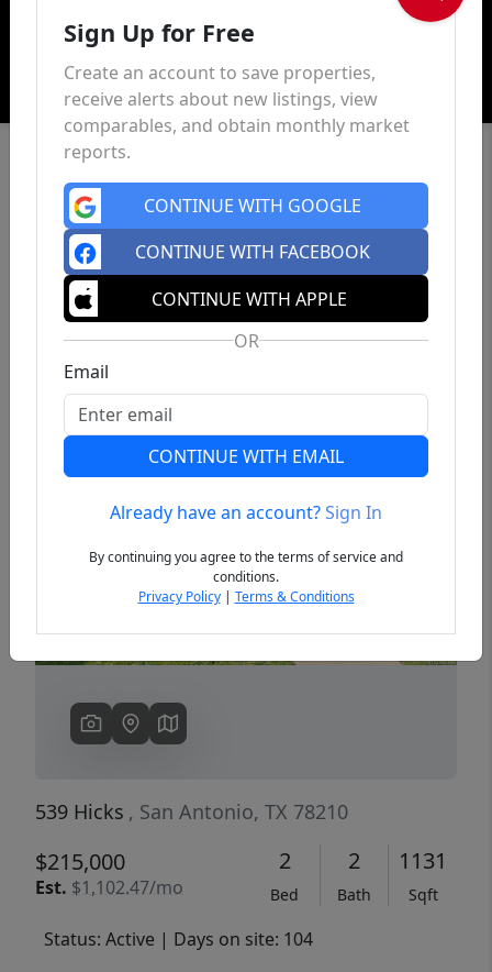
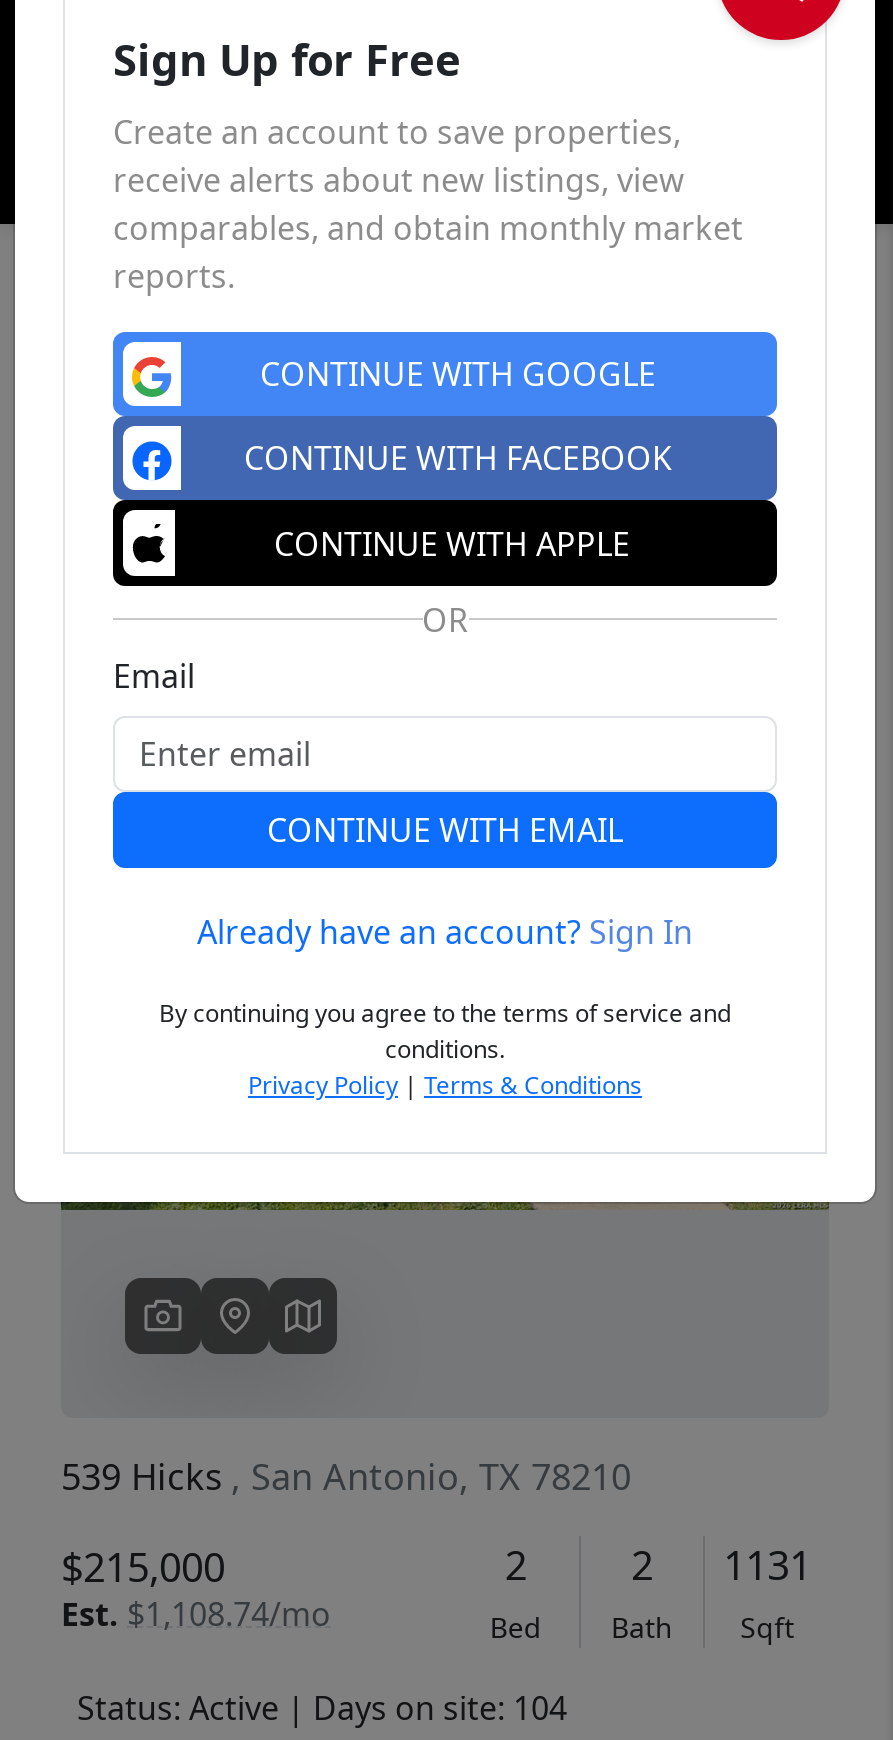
[35,875,183,899] Est. $1,102.47/mo -> [61,1591,331,1635] Est. $1,108.74/mo

